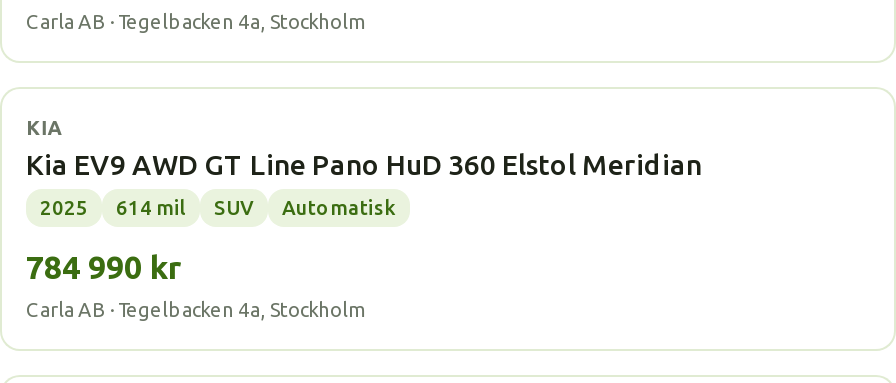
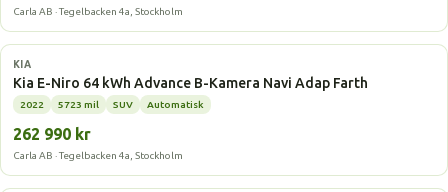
[26,149,702,181] Kia EV9 AWD GT Line Pano HuD 360 Elstol Meridian -> [13,75,368,91] Kia E-Niro 64 kWh Advance B-Kamera Navi Adap Farth
[40,197,186,219] 2025 | 614 mil -> [20,99,99,110] 2022 | 5723 mil
[26,249,182,285] 784 990 kr -> [13,125,91,143] 262 990 kr

